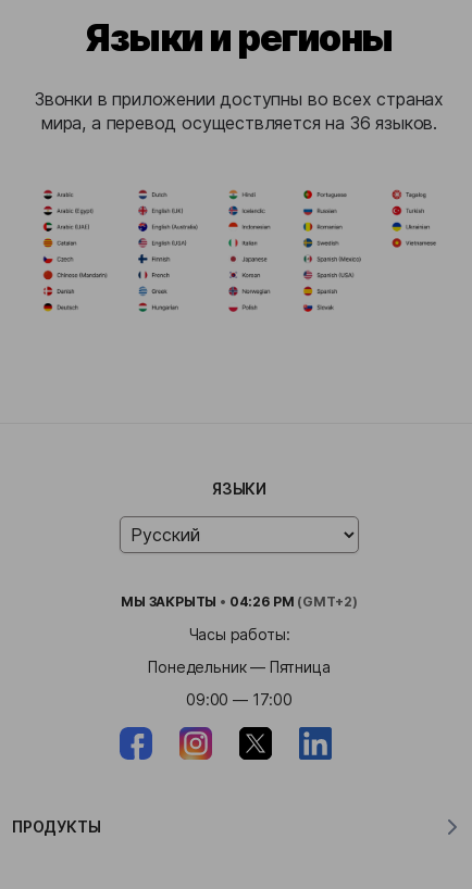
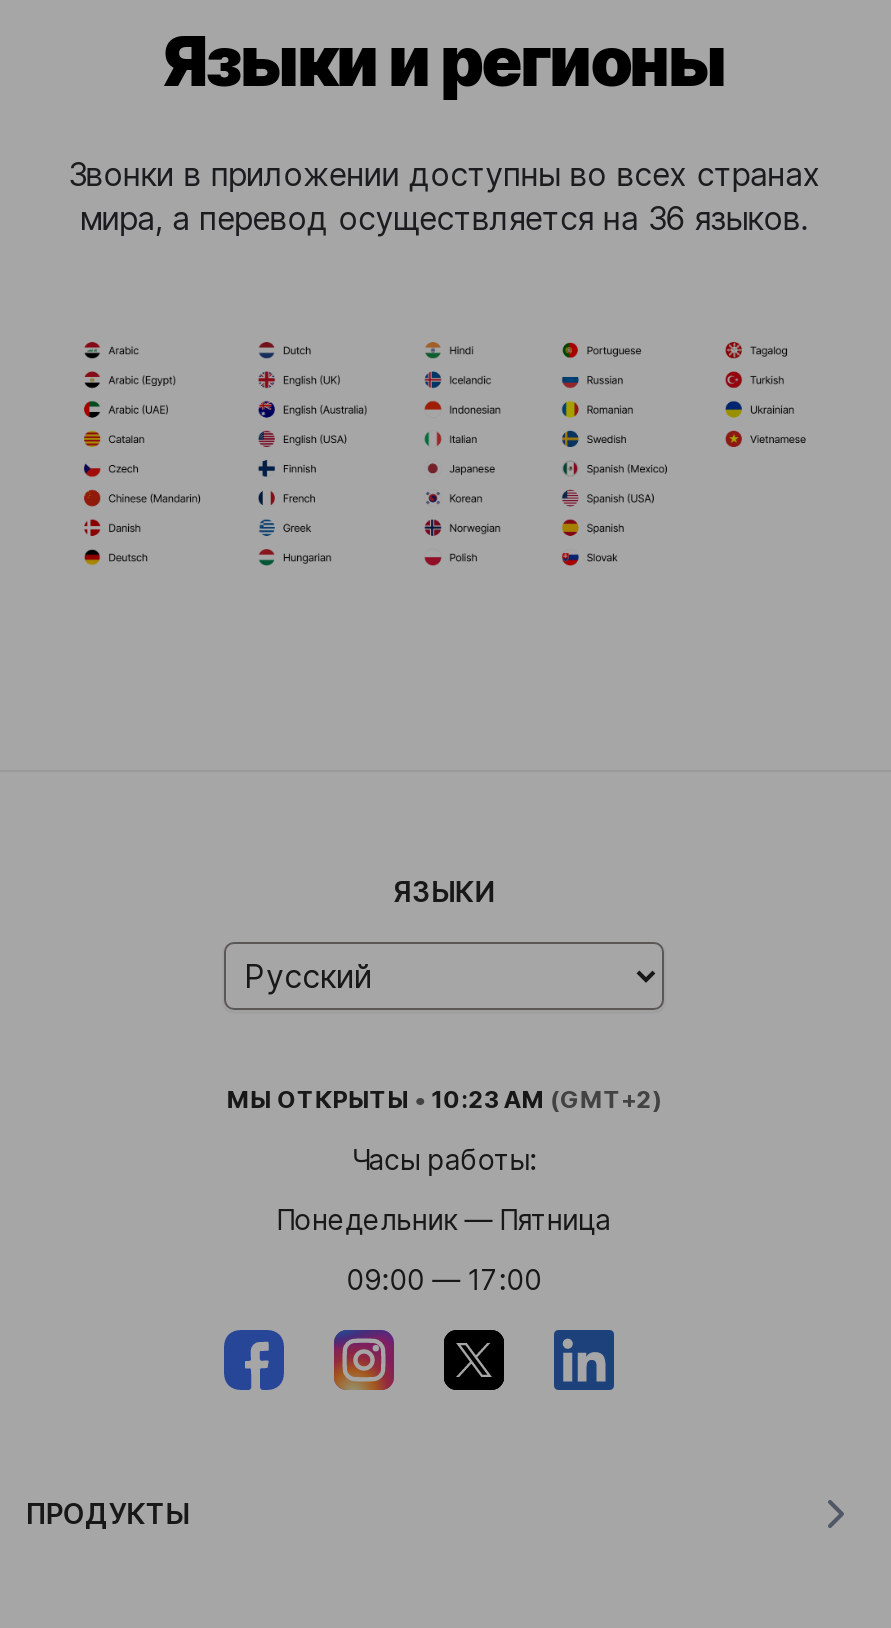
[121,594,358,610] МЫ ЗАКРЫТЫ • 04:26 PM (GMT+2) -> [226,1085,662,1115] МЫ ОТКРЫТЫ • 10:23 AM (GMT+2)

